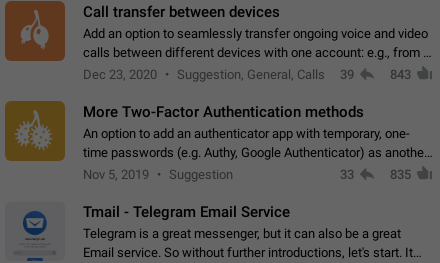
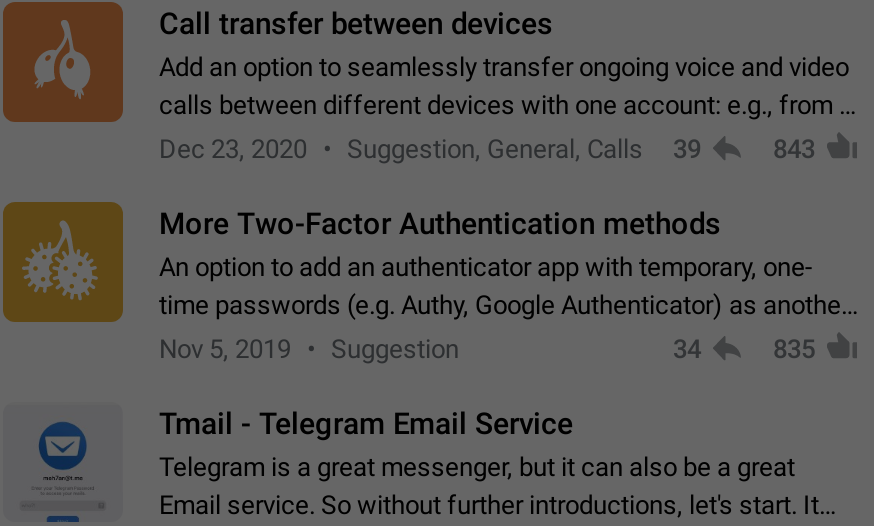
[340,167,354,182] 33 -> [673,334,701,364] 34

